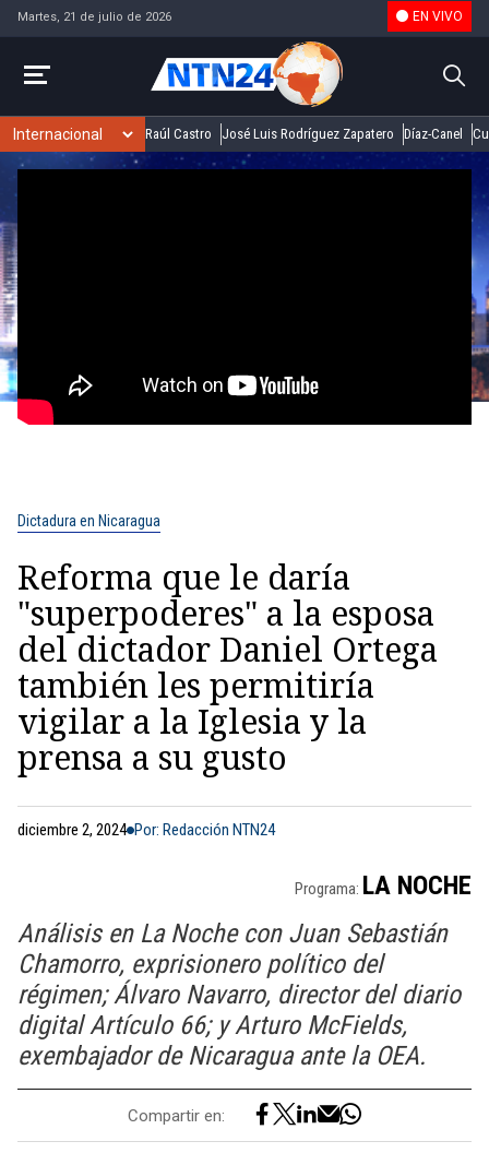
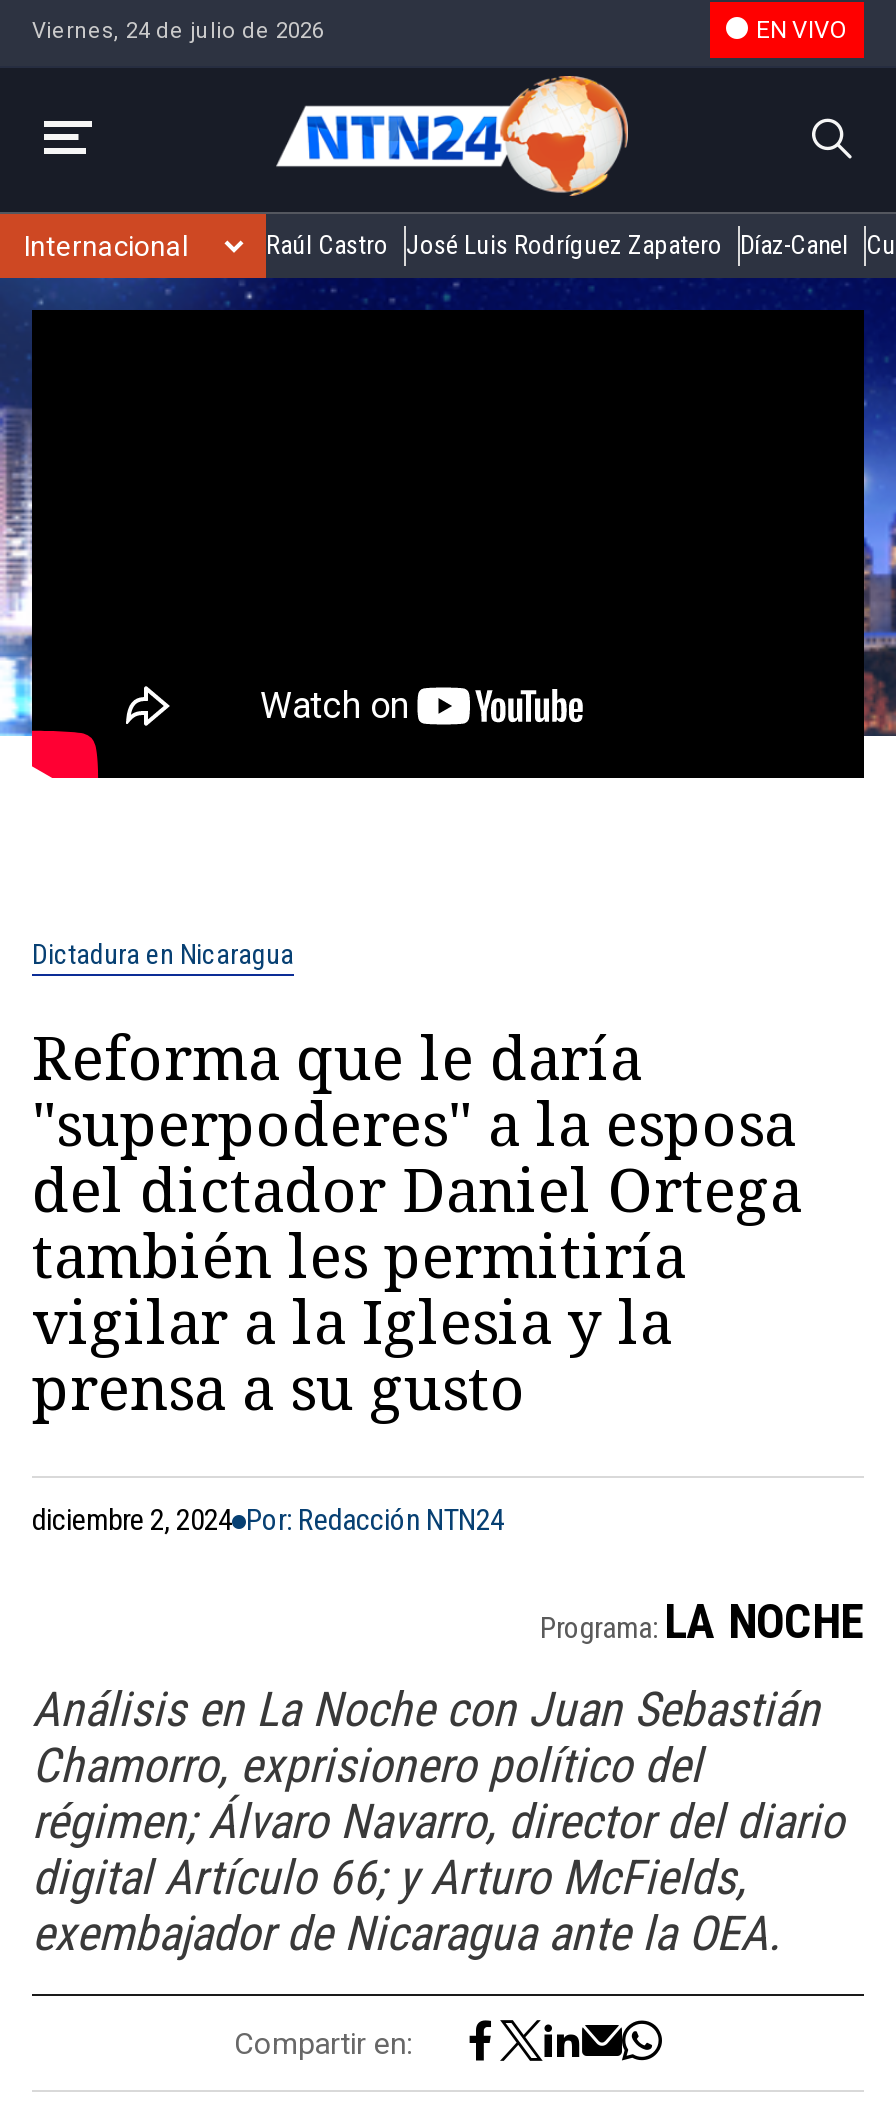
[17,9,171,23] Martes, 21 de julio de 2026 -> [32,17,324,43] Viernes, 24 de julio de 2026

